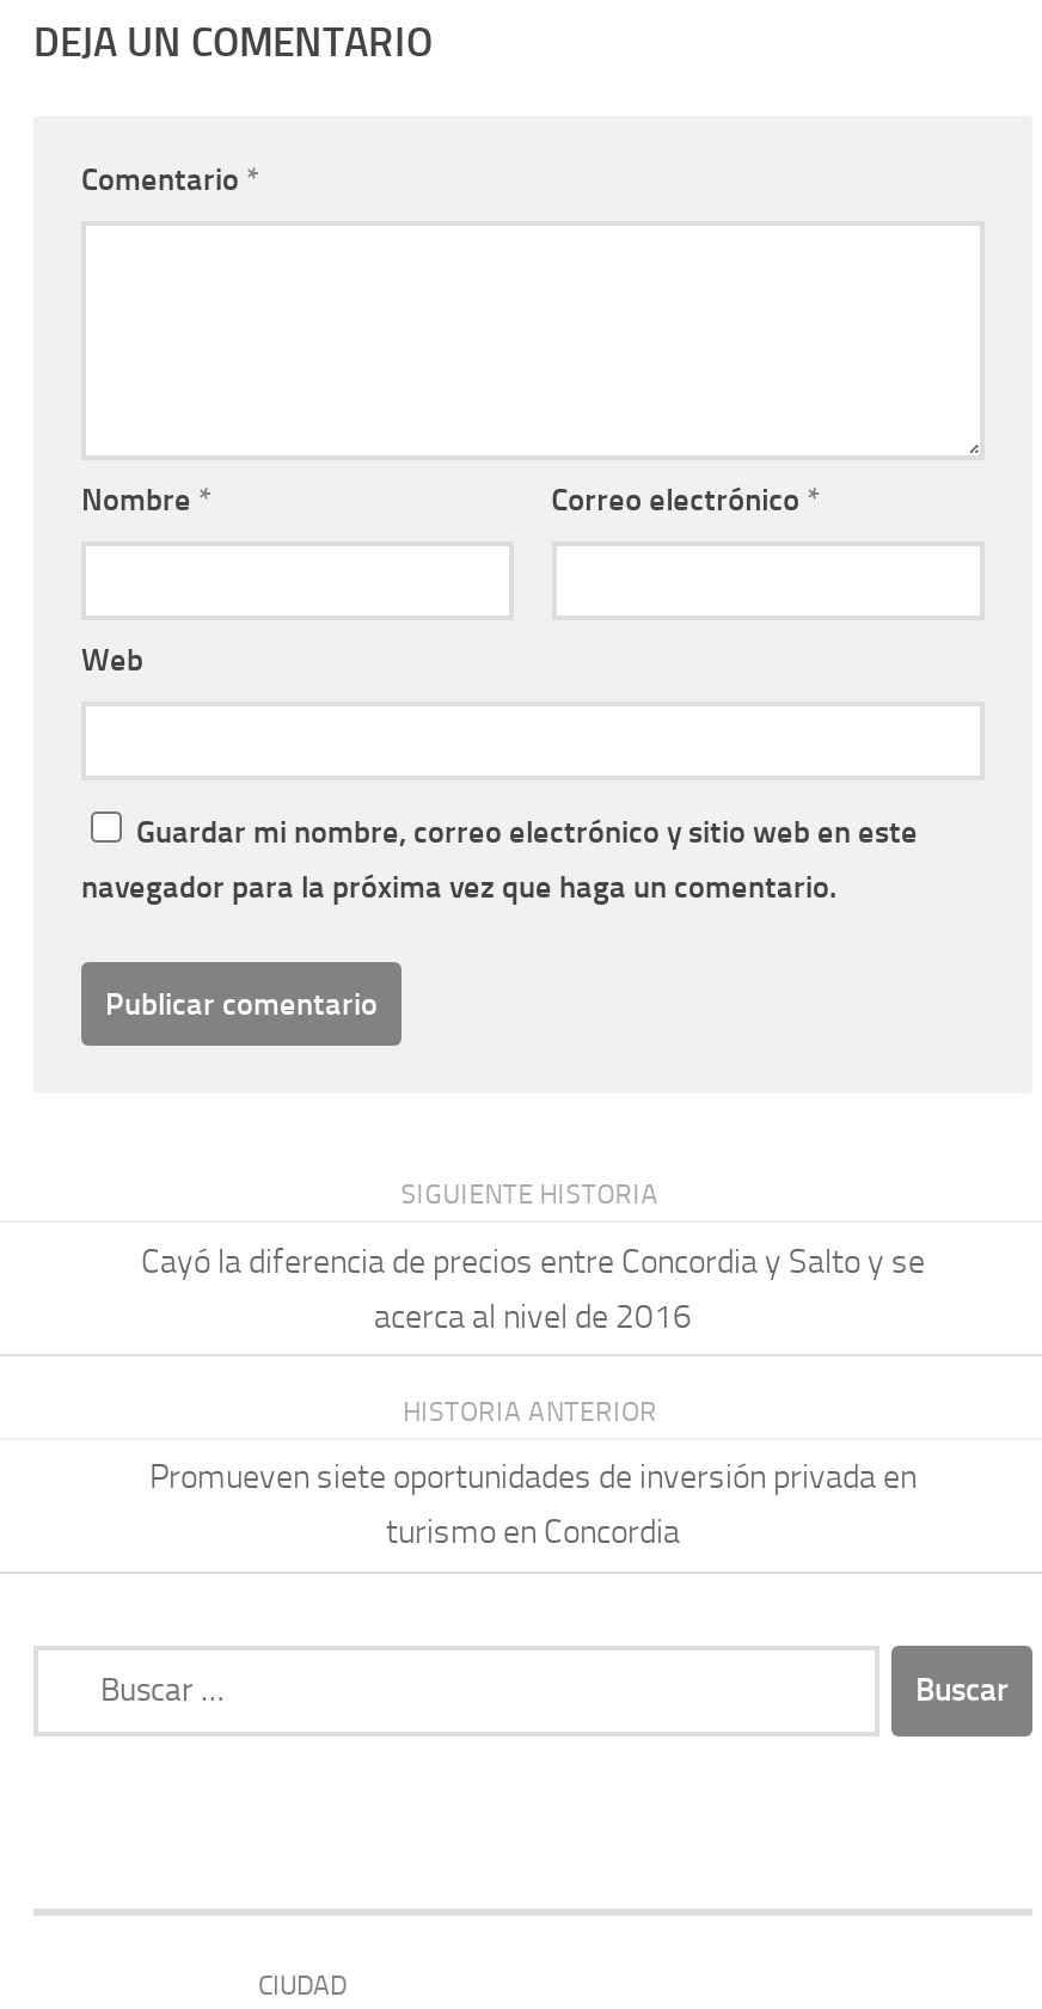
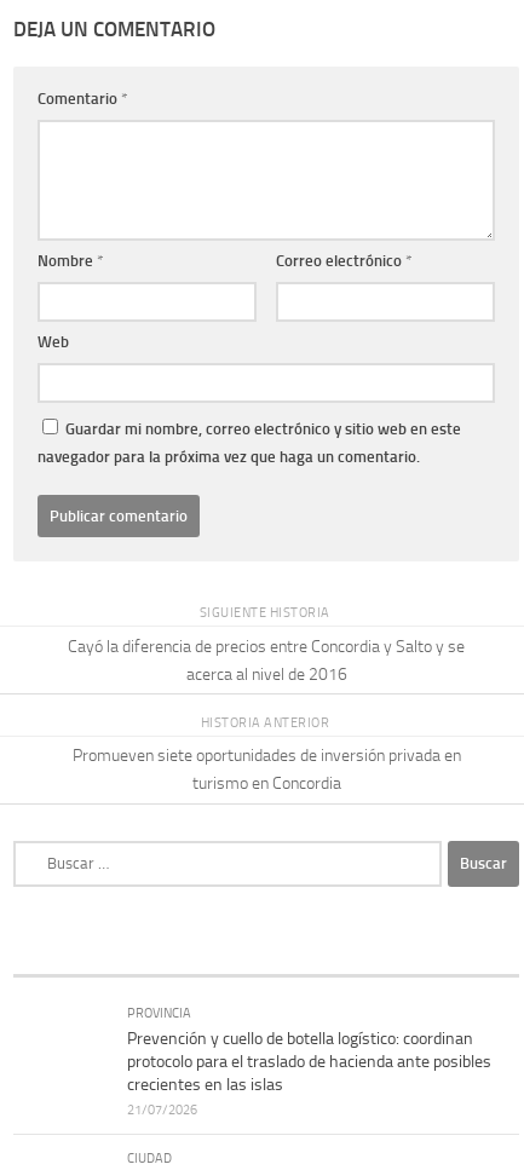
none -> [127,1004,491,1117] PROVINCIA | Prevención y cuello de botella logístico: coordinan | protocolo para el traslado de hacienda ante posibles | crecientes en las islas | 21/07/2026

